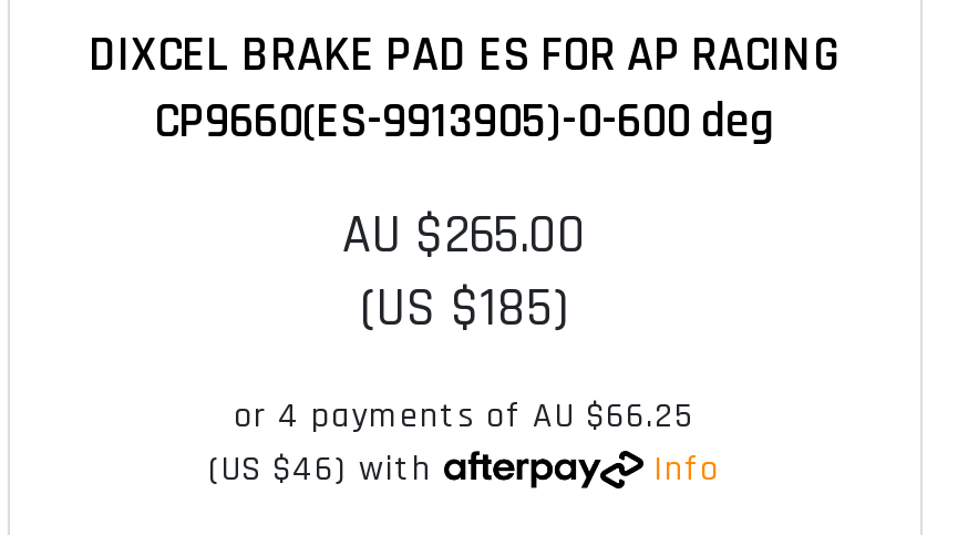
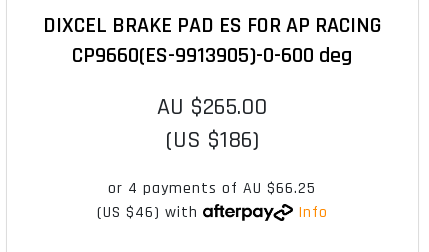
[360,275,568,341] (US $185) -> [165,124,258,154] (US $186)

